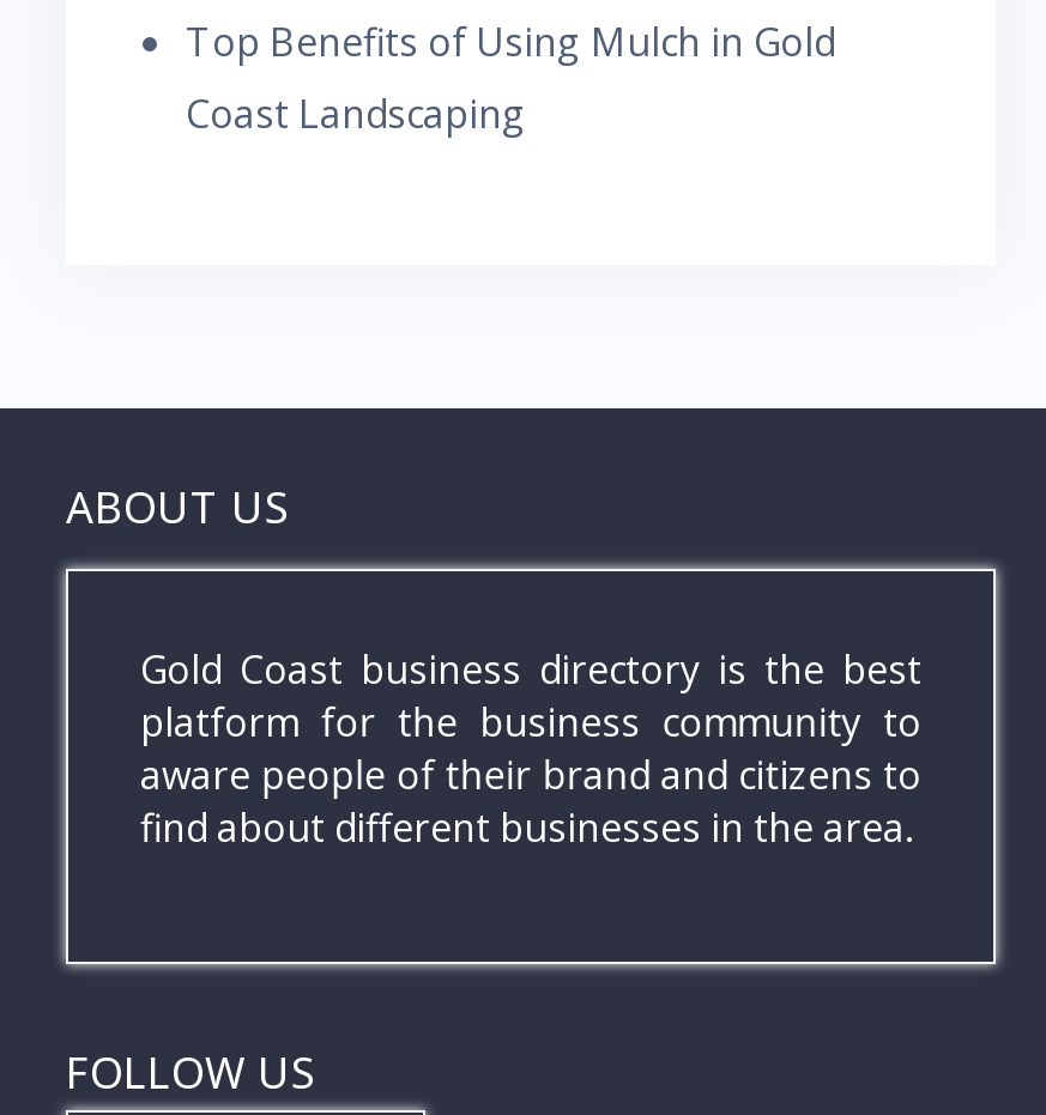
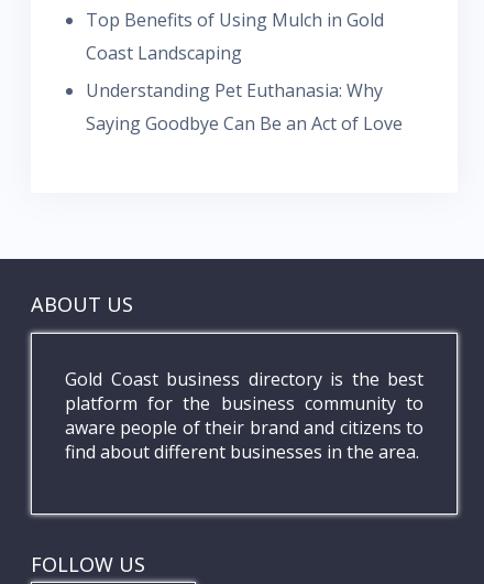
none -> [86,78,403,135] Understanding Pet Euthanasia: Why | Saying Goodbye Can Be an Act of Love

